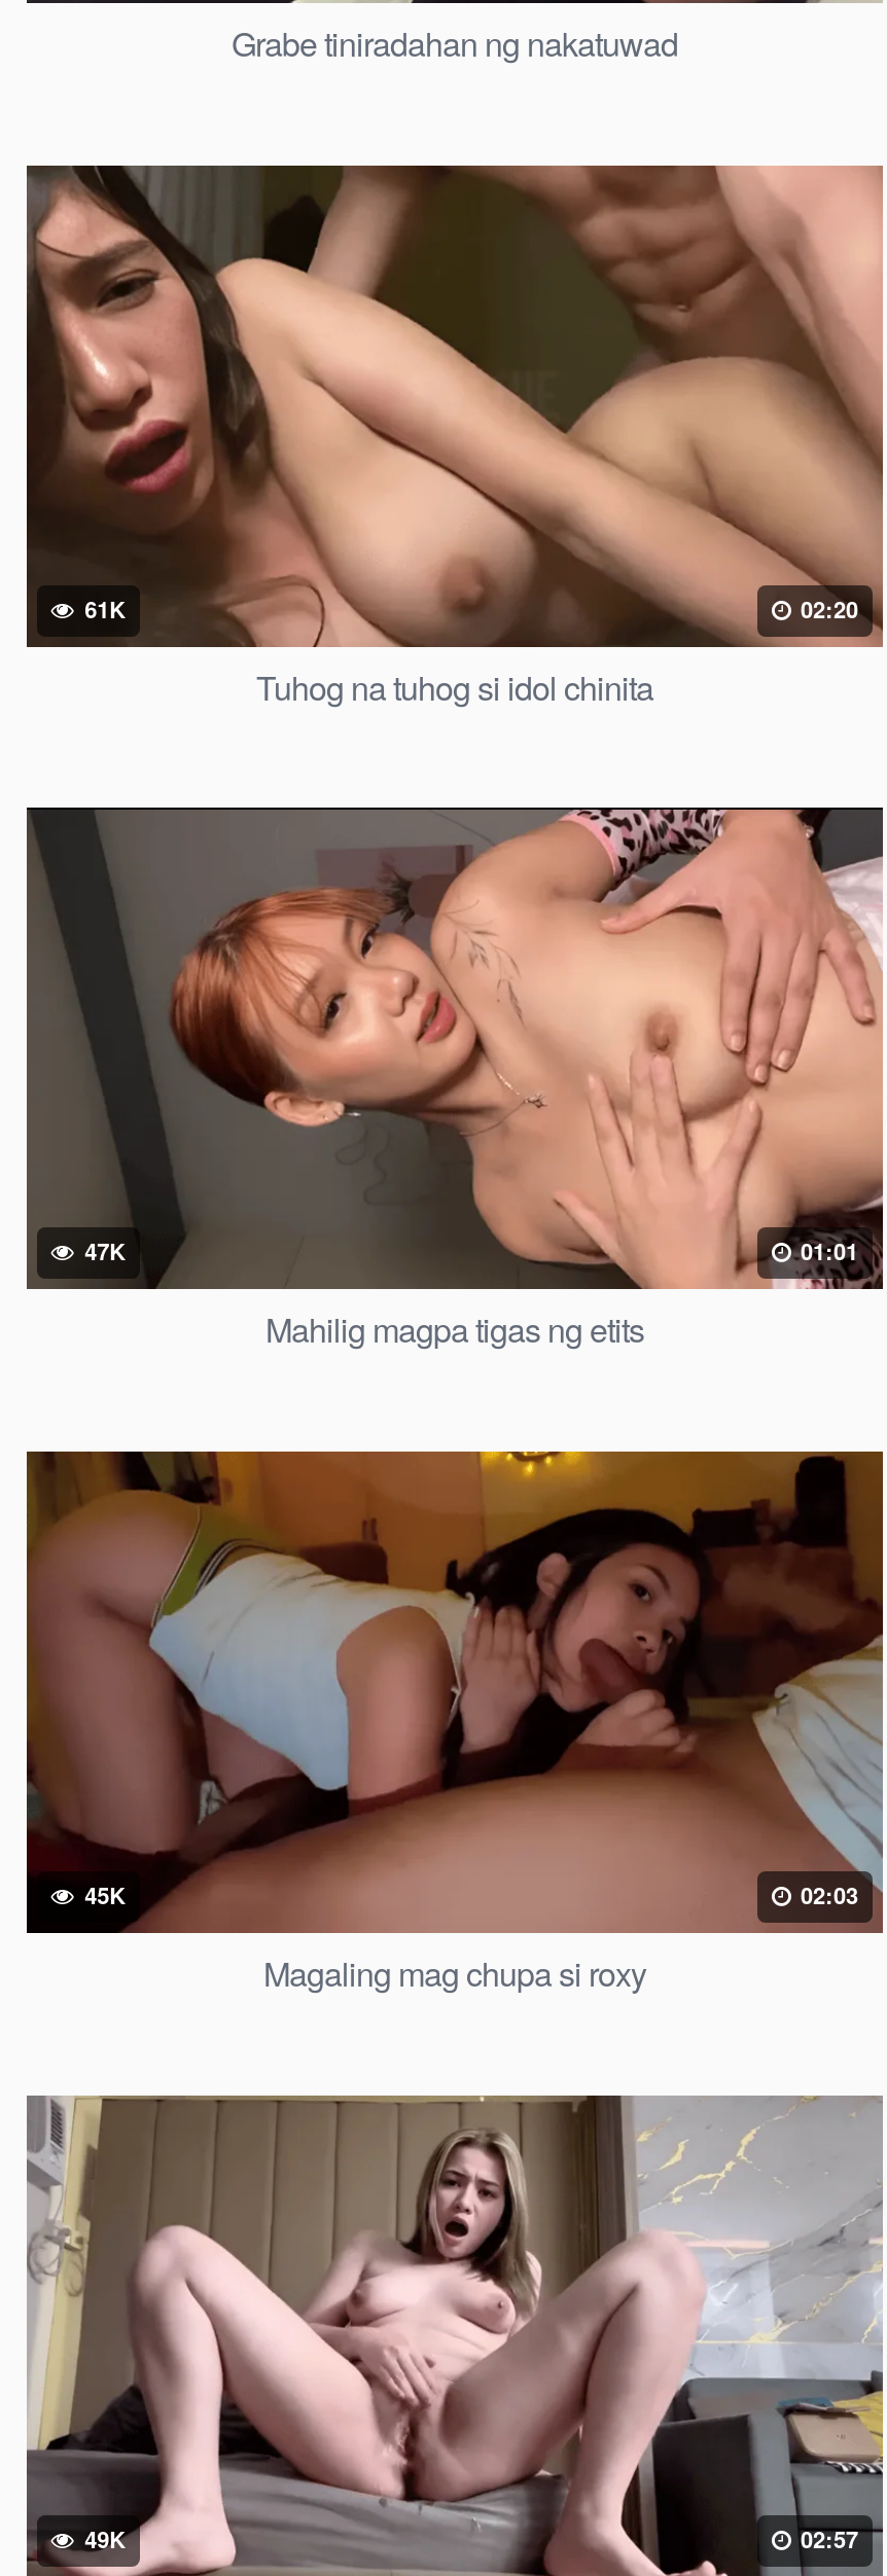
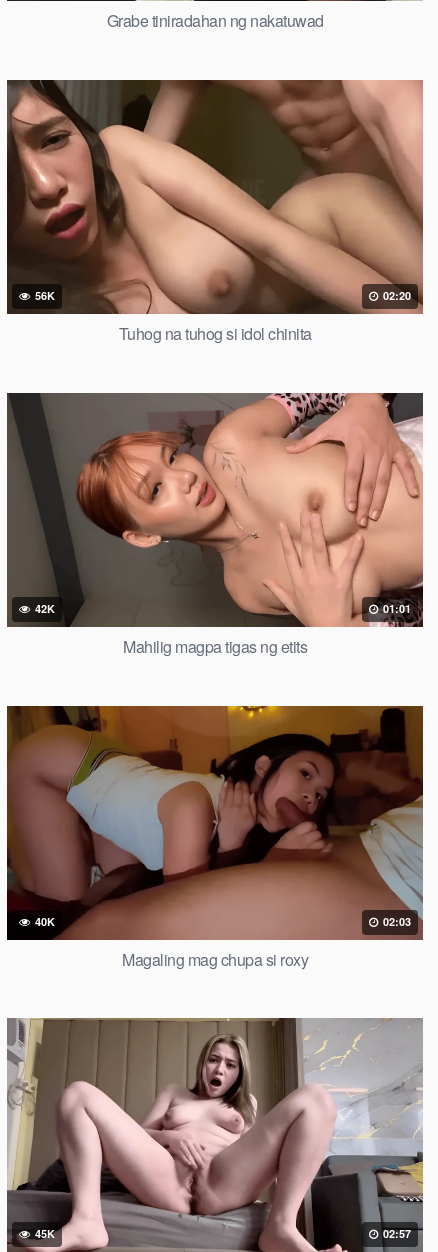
[78,593,126,623] 61K -> [32,288,55,303] 56K
[78,1236,126,1267] 47K -> [32,601,55,616] 42K
[78,1880,126,1910] 45K -> [32,913,55,928] 40K
[78,2523,126,2554] 49K -> [32,1226,55,1241] 45K

